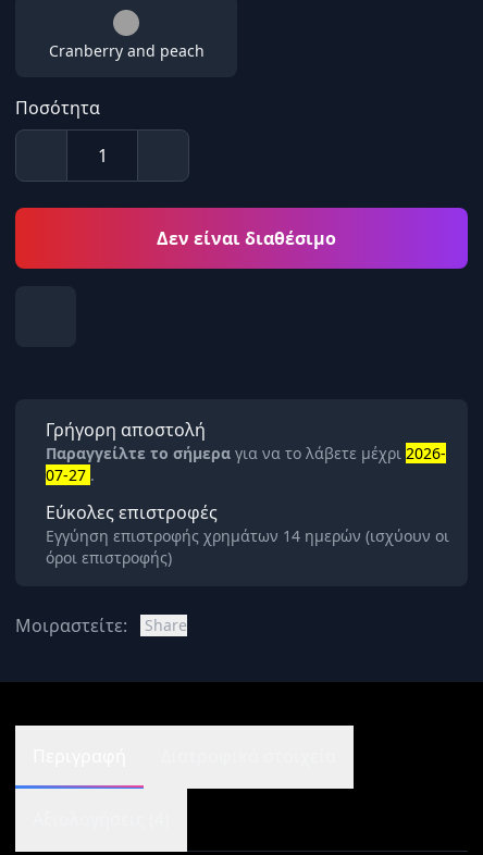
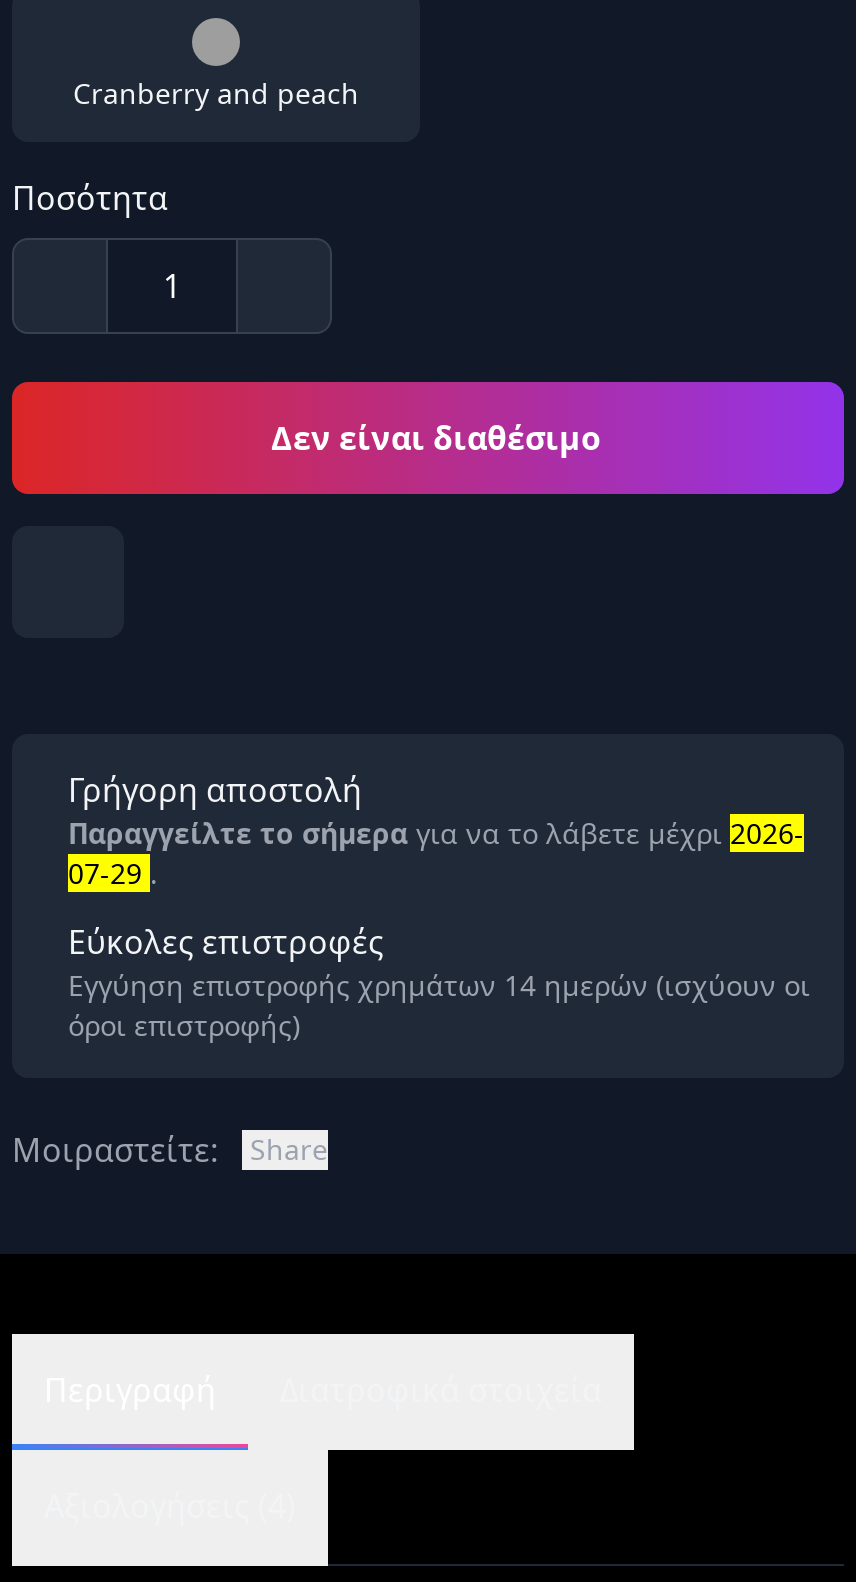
[46,464,95,485] 07-27. -> [68,854,158,892] 07-29.

